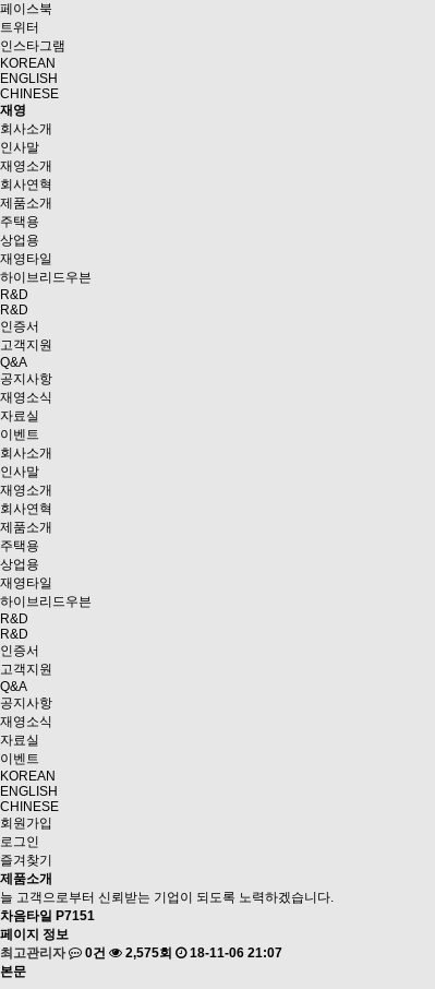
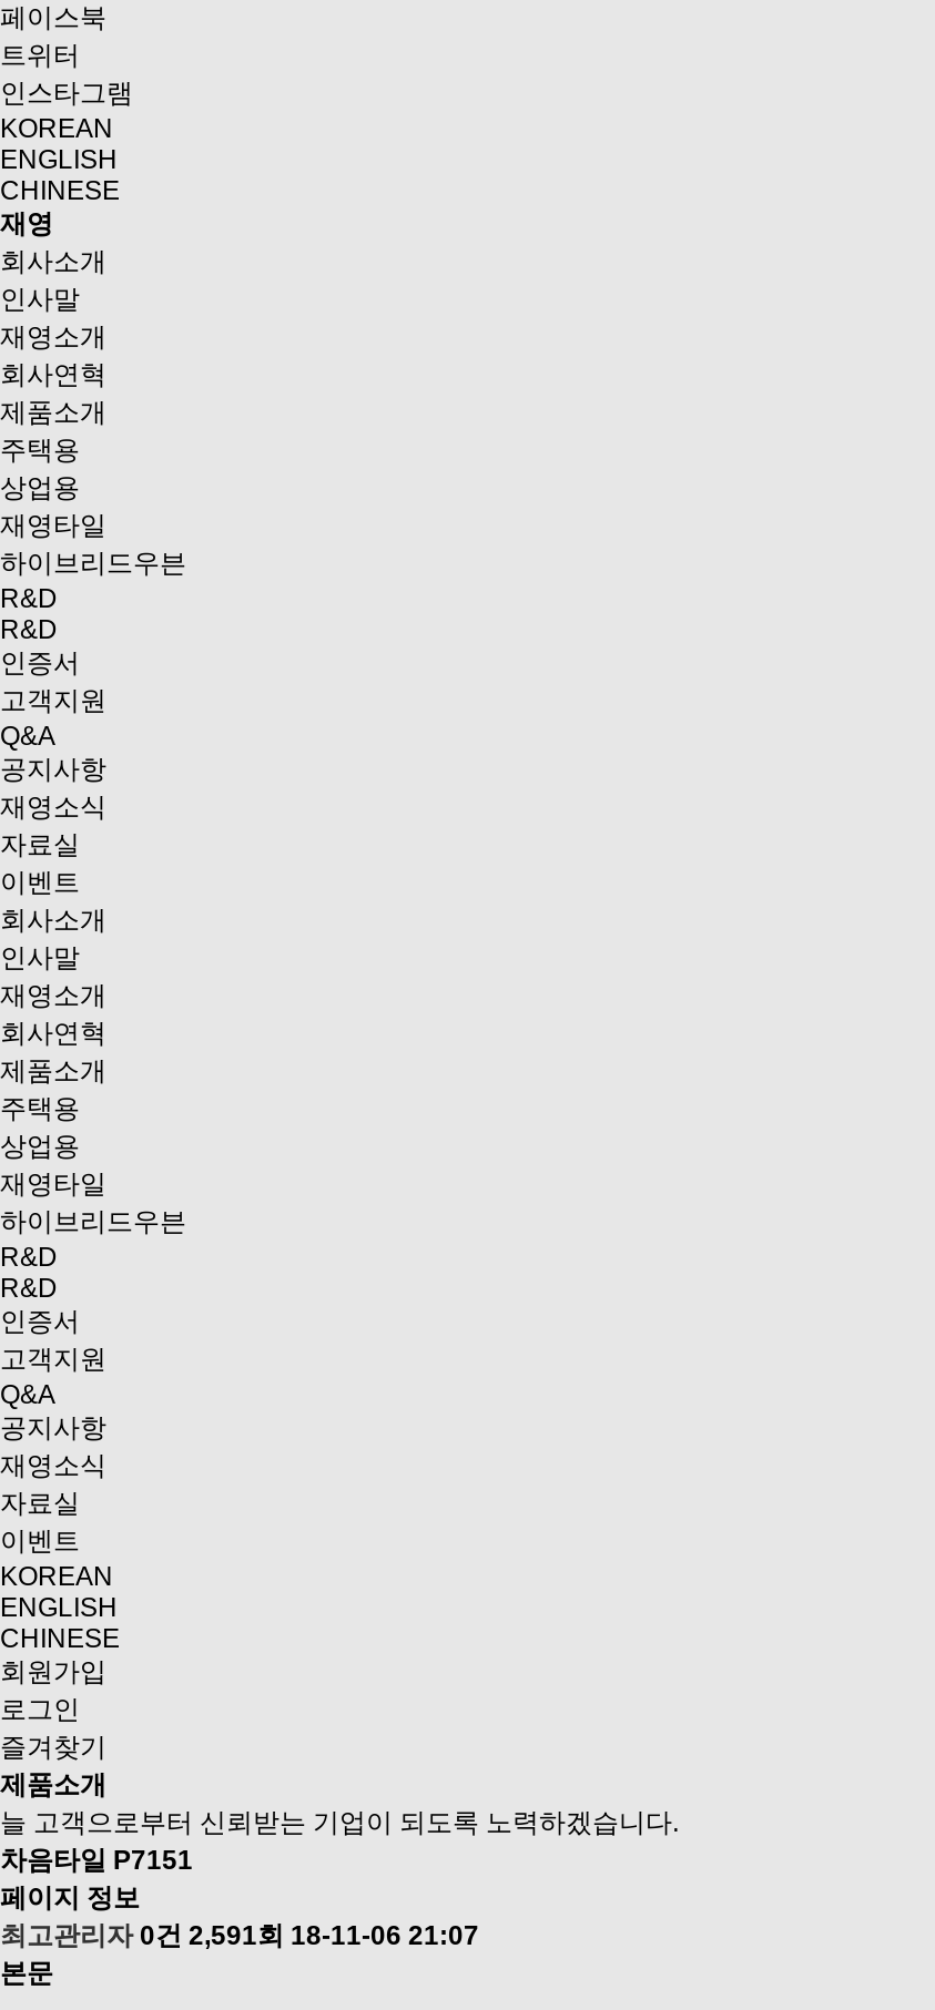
[0,945,282,961] 최고관리자 | 0건 | 2,575회 | 18-11-06 21:07 -> [0,1920,479,1951] 최고관리자 0건 2,591회 18-11-06 21:07

